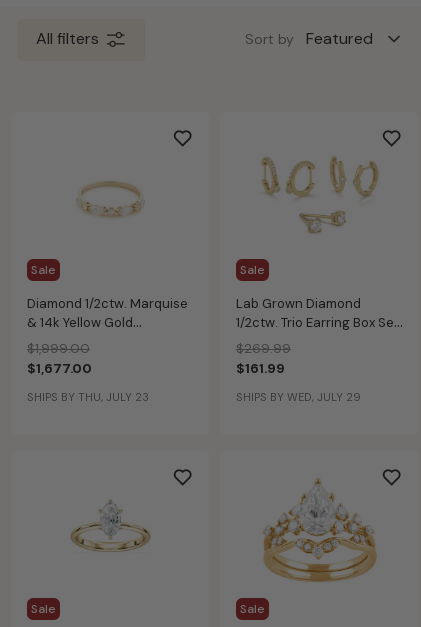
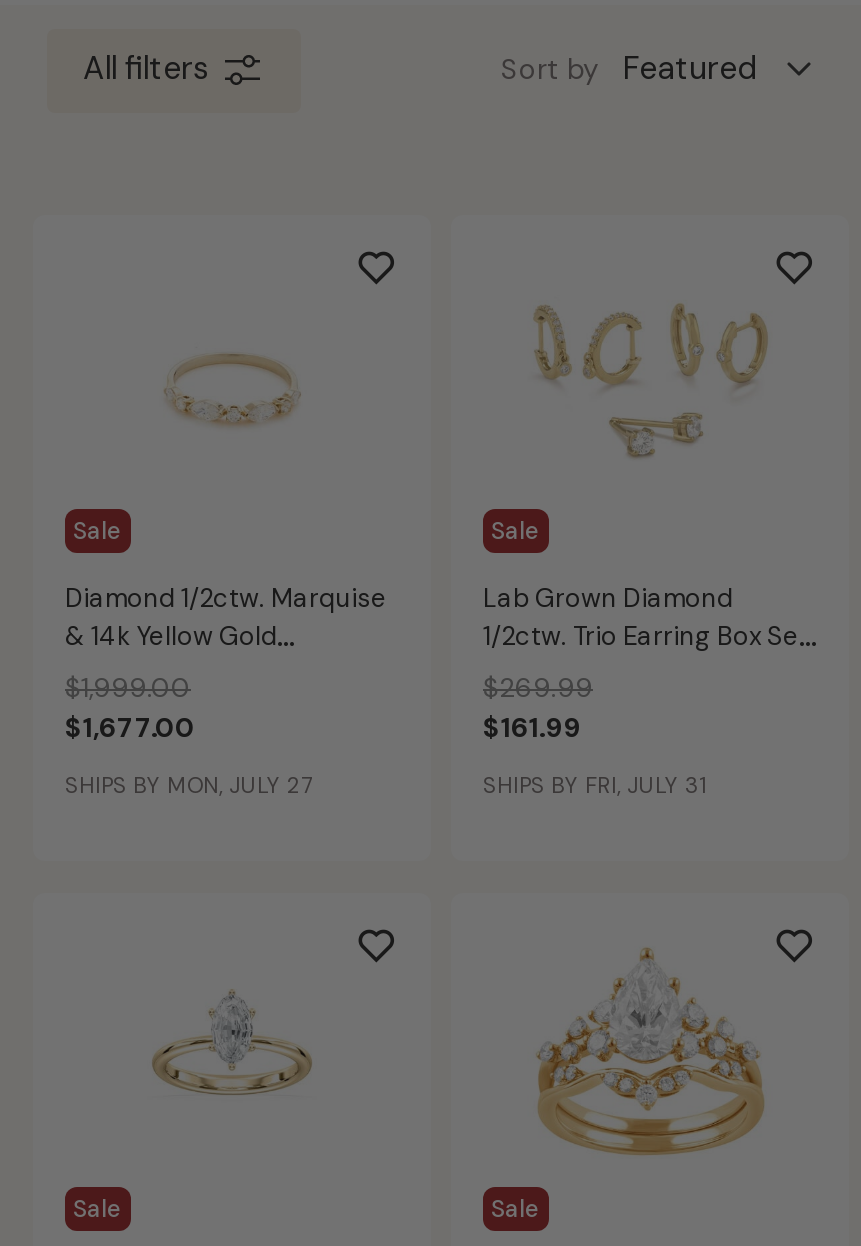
[27,390,149,404] SHIPS BY THU, JULY 23 -> [65,772,313,800] SHIPS BY MON, JULY 27
[236,390,361,404] SHIPS BY WED, JULY 29 -> [483,772,707,800] SHIPS BY FRI, JULY 31

